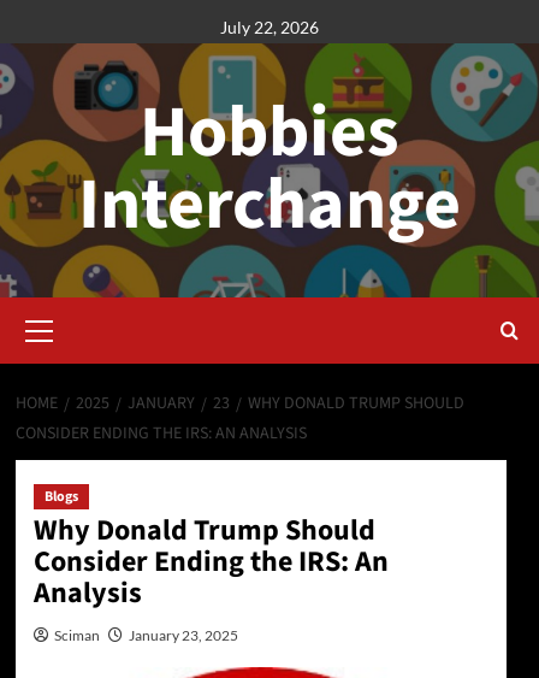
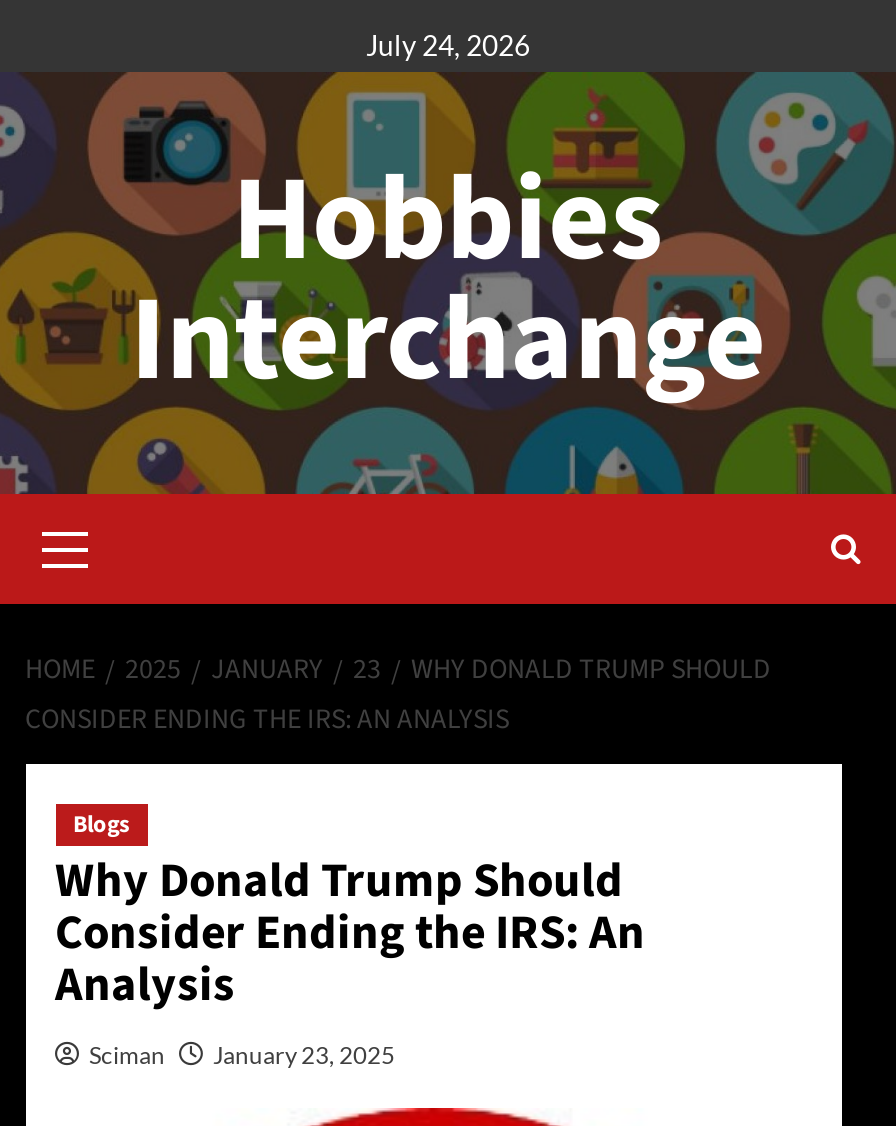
[220,17,319,37] July 22, 2026 -> [366,28,530,62] July 24, 2026

